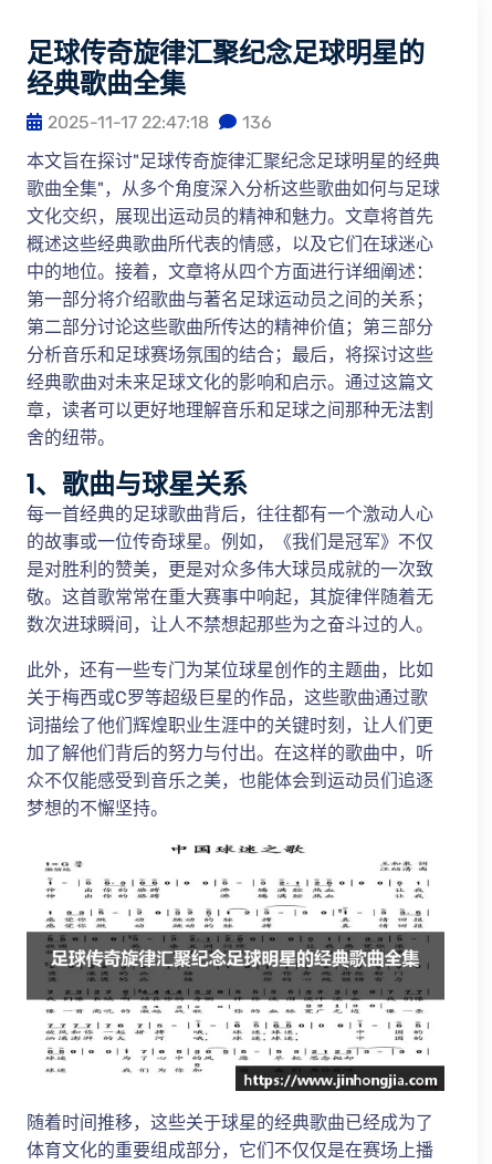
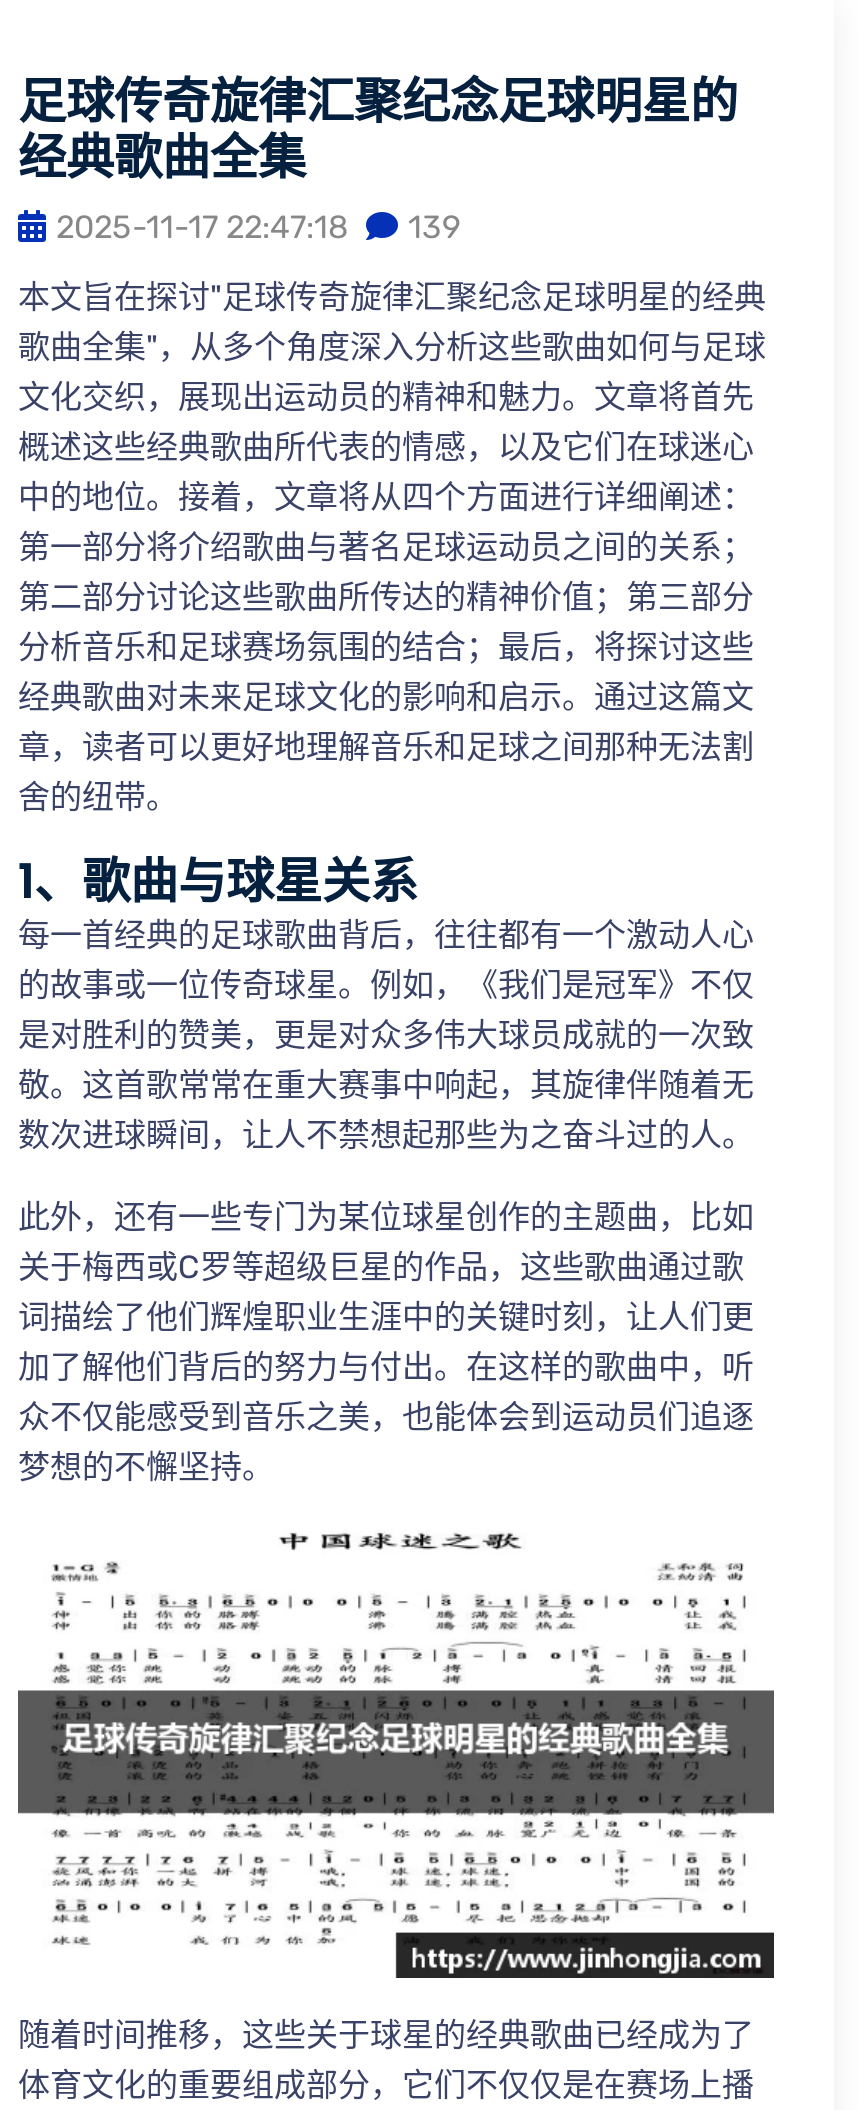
[48,112,272,133] 2025-11-17 22:47:18 136 -> [56,208,460,246] 2025-11-17 22:47:18 139

